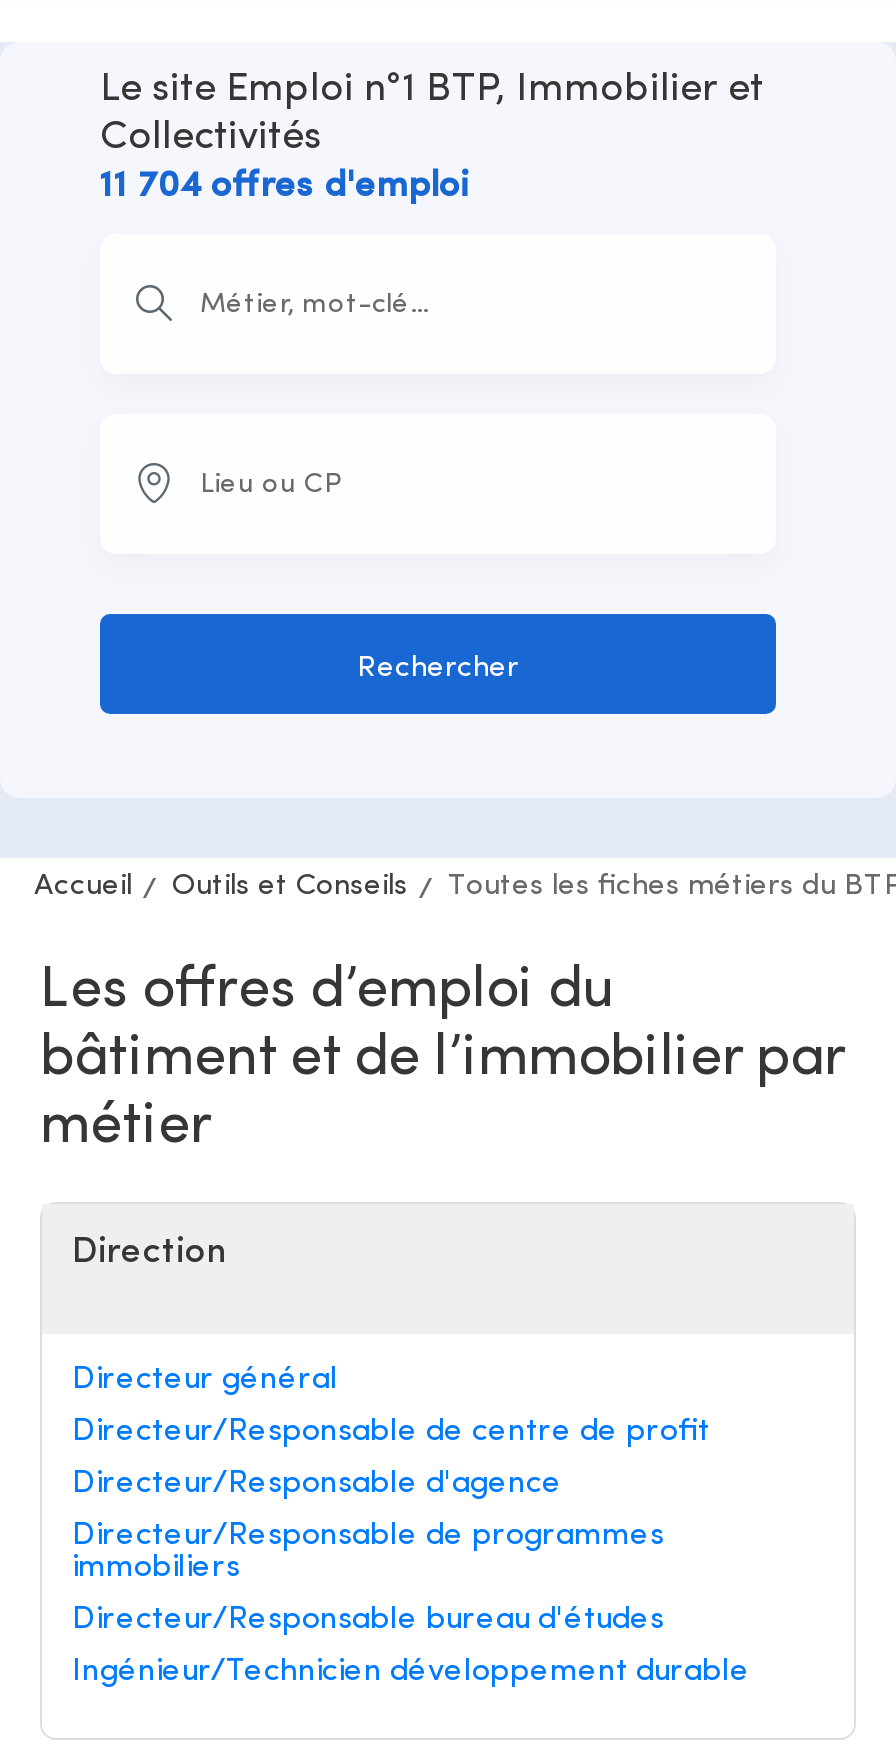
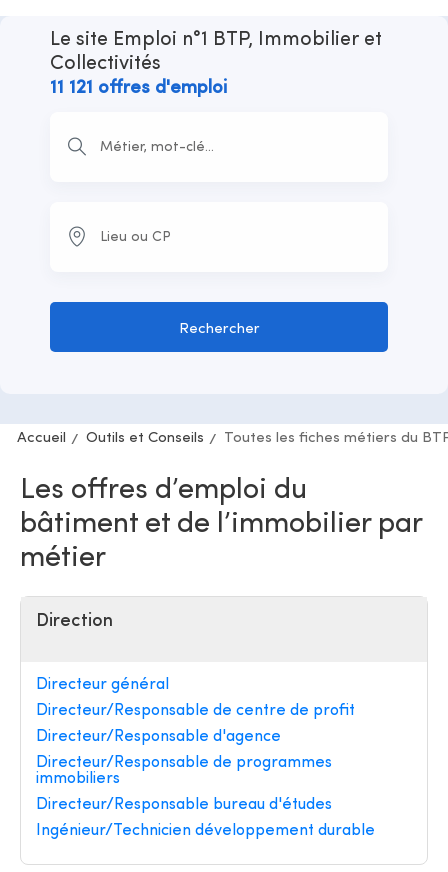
[100,168,468,206] 11 704 offres d'emploi -> [50,79,227,98] 11 121 offres d'emploi

